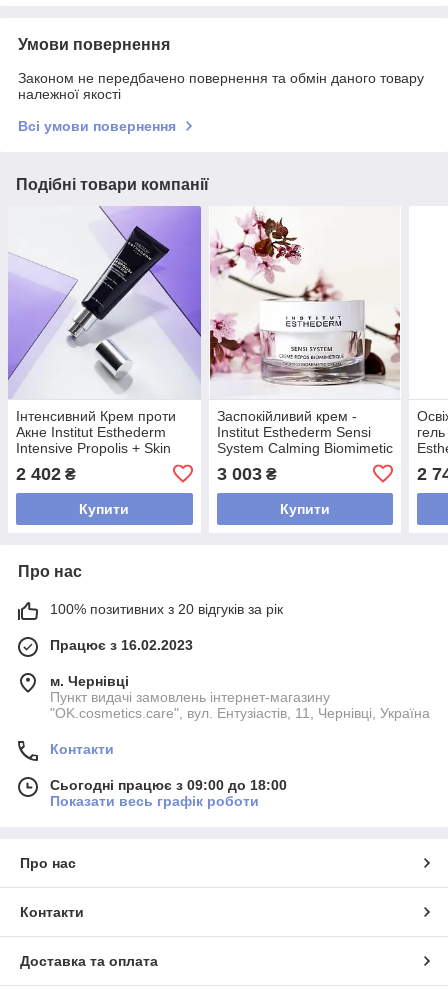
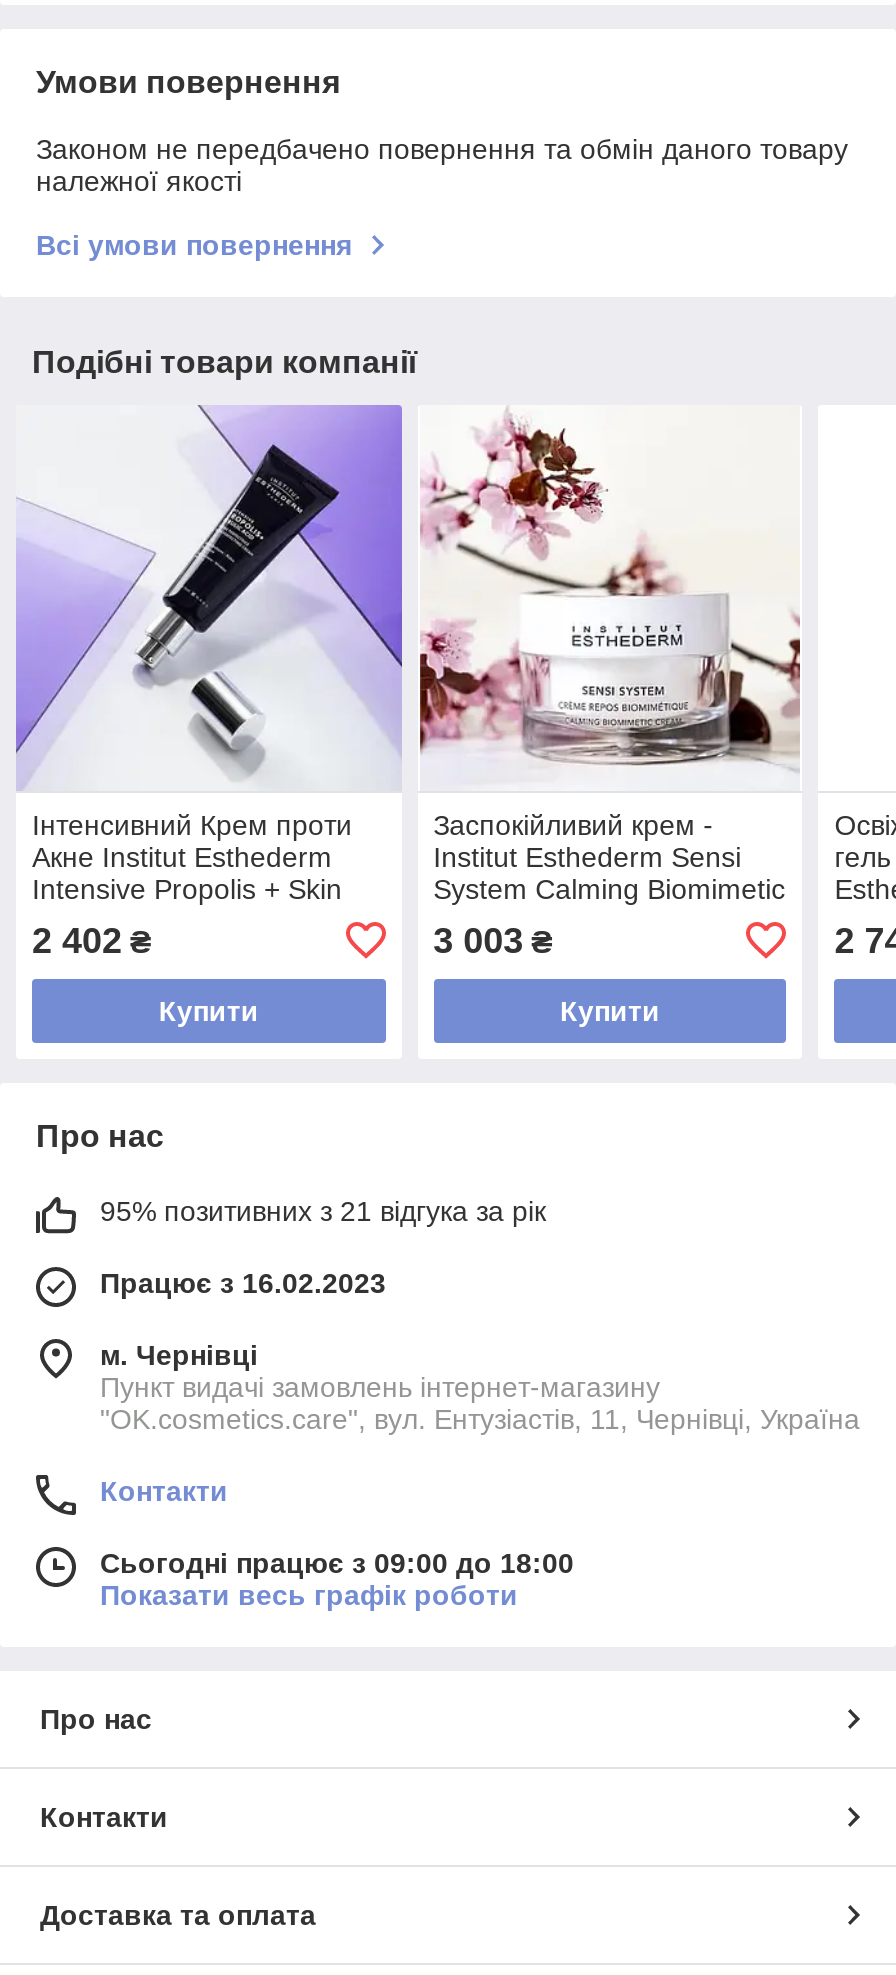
[50,601,283,617] 100% позитивних з 20 відгуків за рік -> [100,1195,546,1227] 95% позитивних з 21 відгука за рік

